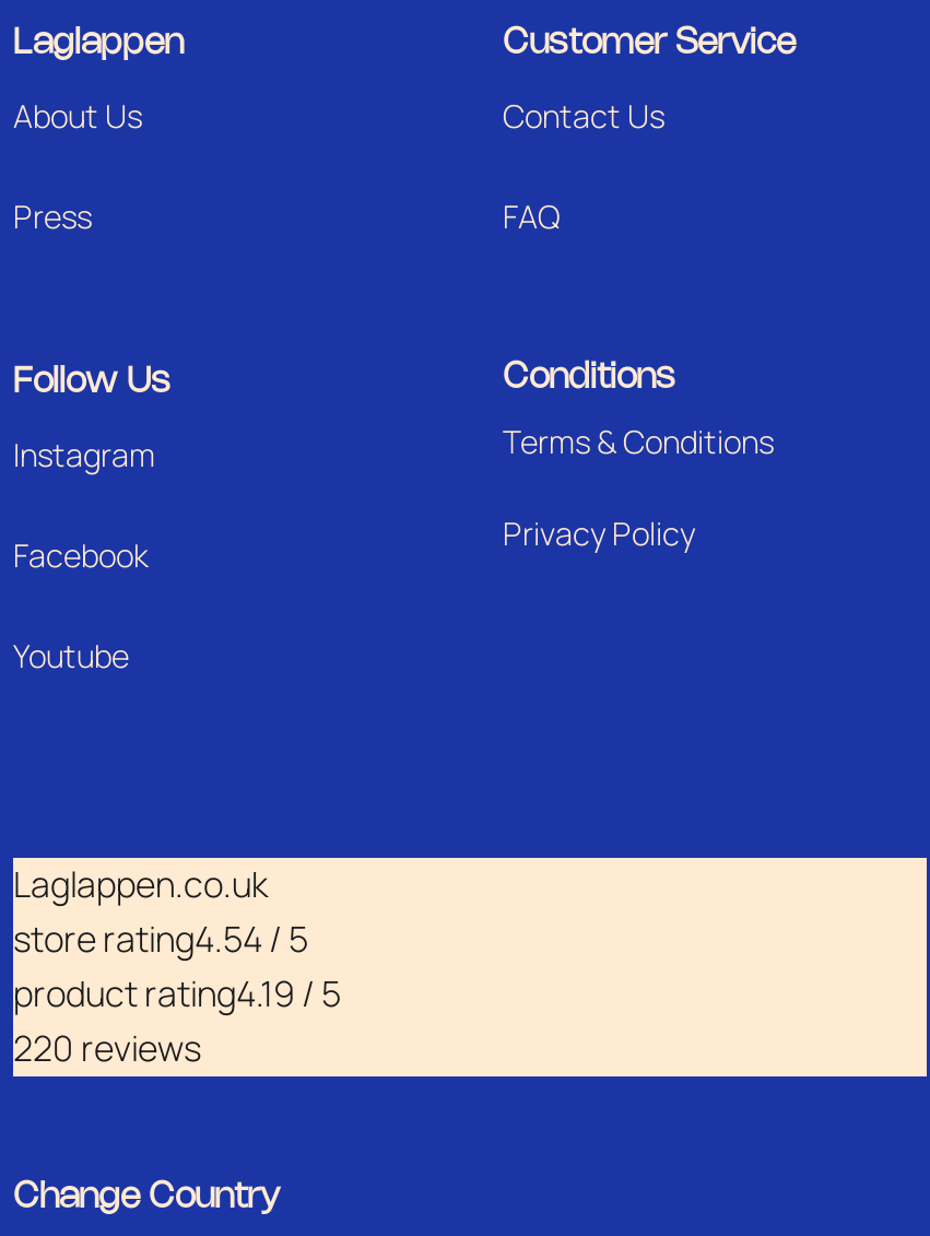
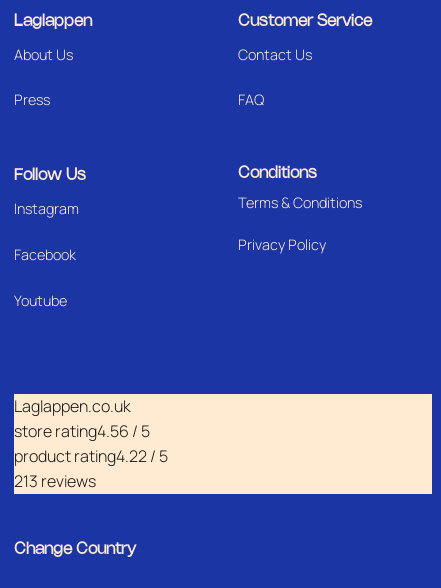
[13,915,308,963] store rating4.54 / 5 -> [14,420,150,442] store rating4.56 / 5
[13,970,341,1018] product rating4.19 / 5 -> [14,445,168,467] product rating4.22 / 5
[13,1024,201,1073] 220 reviews -> [14,470,96,492] 213 reviews

